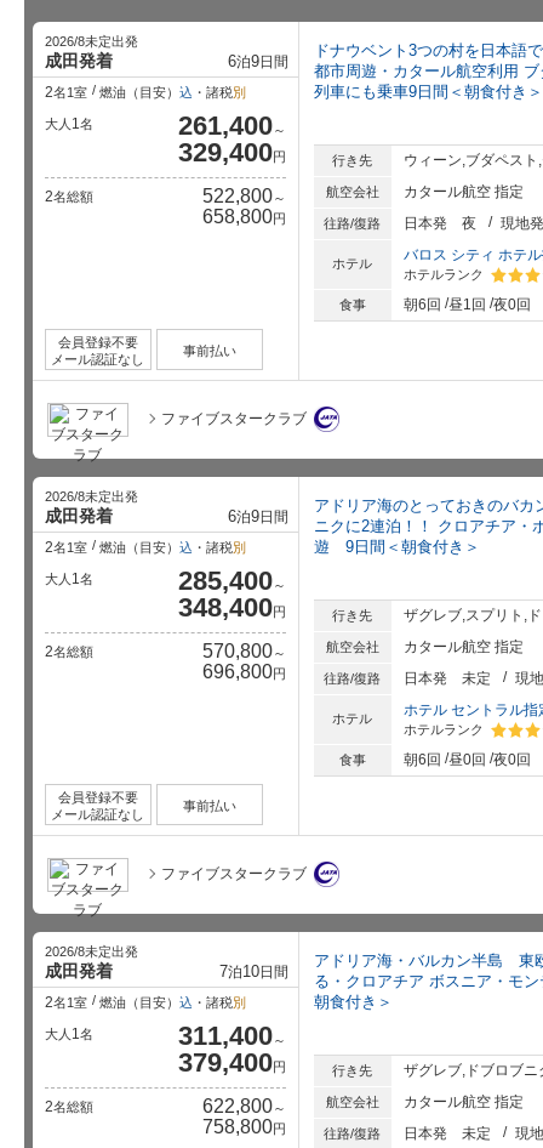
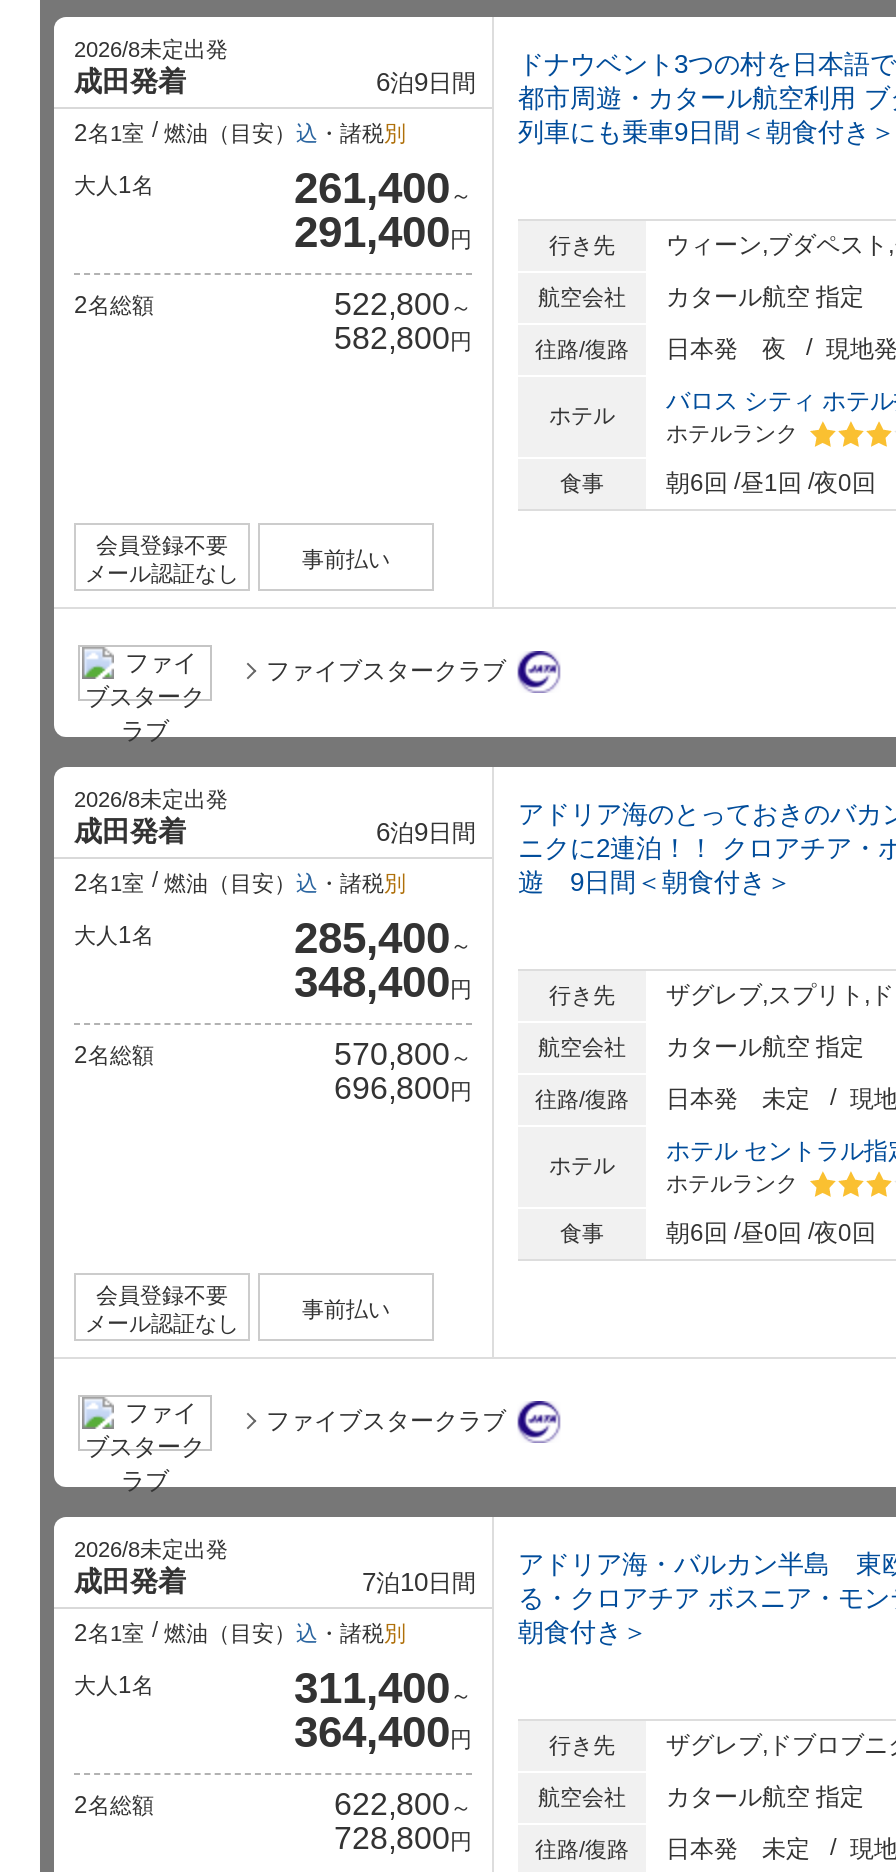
[178,137,286,167] 329,400円 -> [294,207,472,257] 291,400円
[202,206,286,227] 658,800円 -> [334,321,472,355] 582,800円
[178,1047,286,1077] 379,400円 -> [294,1707,472,1757] 364,400円
[202,1116,286,1137] 758,800円 -> [334,1821,472,1855] 728,800円

